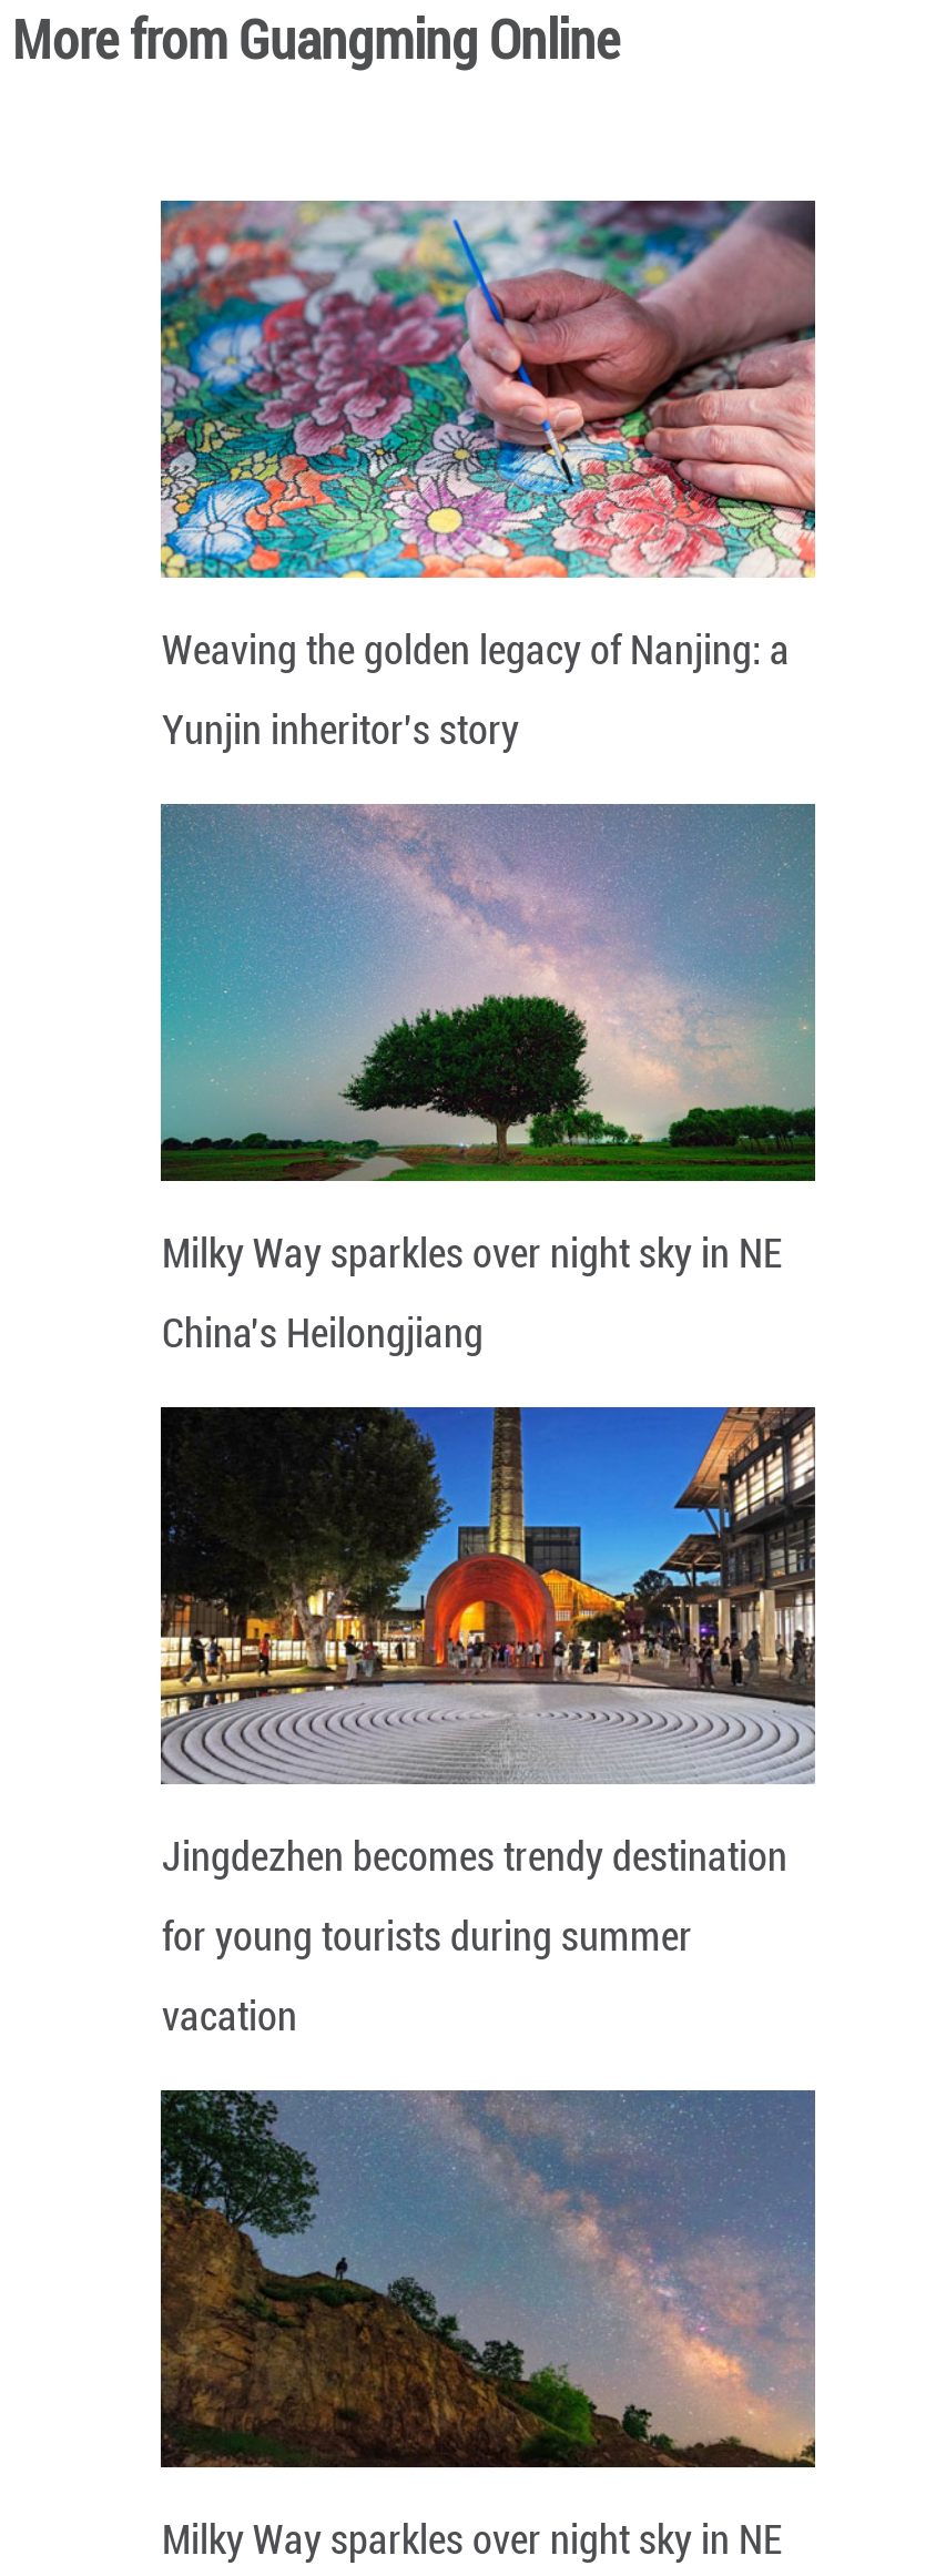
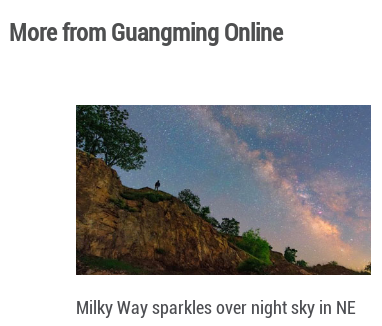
[159,198,817,753] [image] | Weaving the golden legacy of Nanjing: a | Yunjin inheritor's story -> none
[159,802,817,1356] [image] | Milky Way sparkles over night sky in NE | China's Heilongjiang -> none
[159,1405,817,2039] [image] | Jingdezhen becomes trendy destination | for young tourists during summer | vacation -> none

